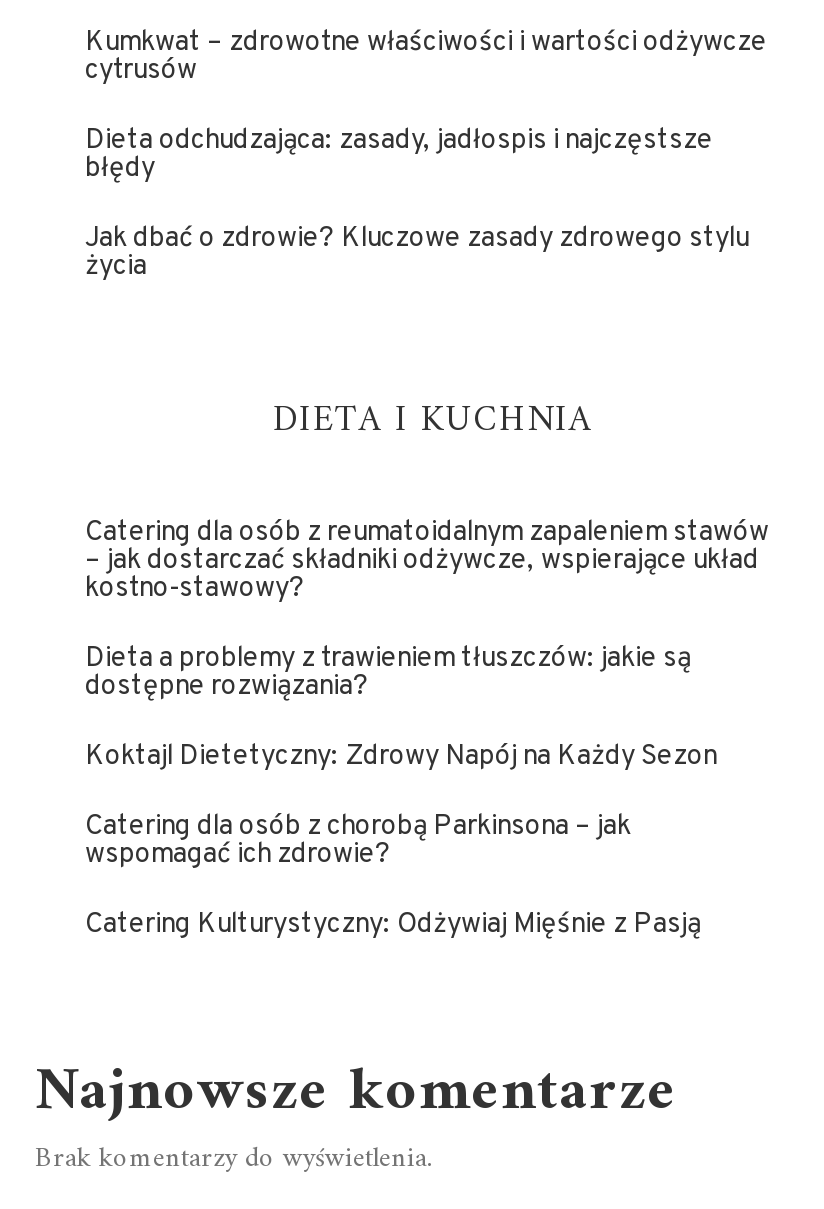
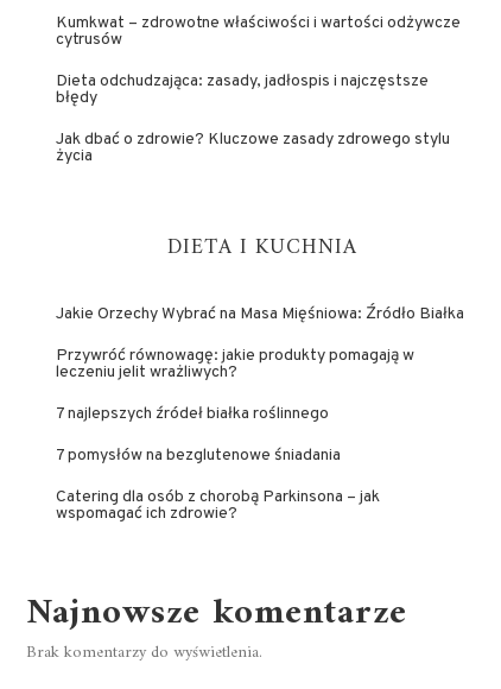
[85,516,769,774] Catering dla osób z reumatoidalnym zapaleniem stawów | – jak dostarczać składniki odżywcze, wspierające układ | kostno-stawowy? | Dieta a problemy z trawieniem tłuszczów: jakie są | dostępne rozwiązania? | Koktajl Dietetyczny: Zdrowy Napój na Każdy Sezon -> [56,304,464,466] Jakie Orzechy Wybrać na Masa Mięśniowa: Źródło Białka | Przywróć równowagę: jakie produkty pomagają w | leczeniu jelit wrażliwych? | 7 najlepszych źródeł białka roślinnego | 7 pomysłów na bezglutenowe śniadania
[85,908,701,942] Catering Kulturystyczny: Odżywiaj Mięśnie z Pasją -> none

